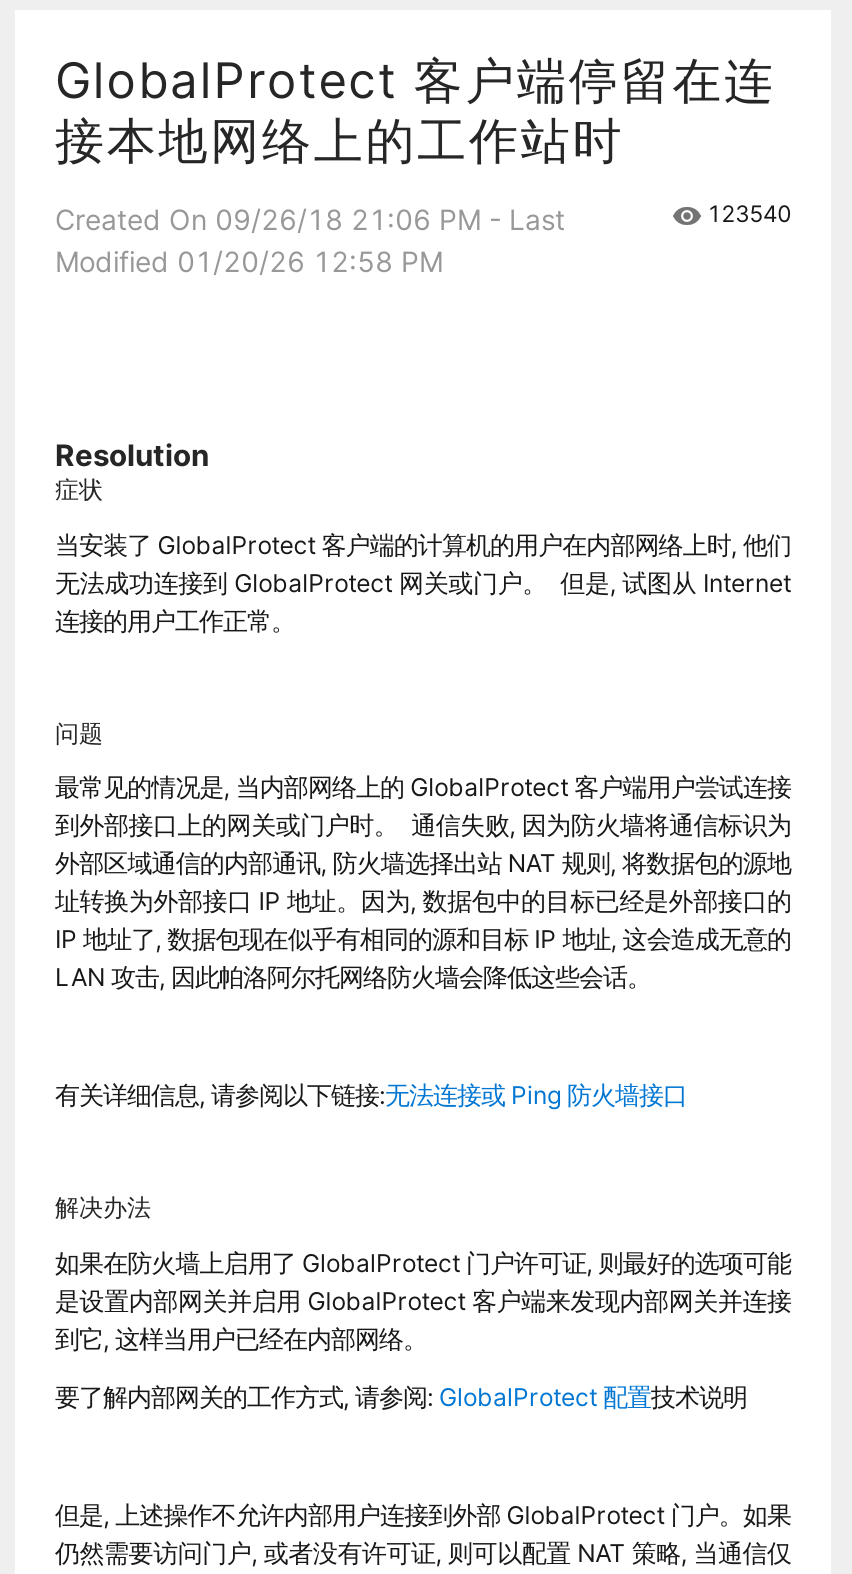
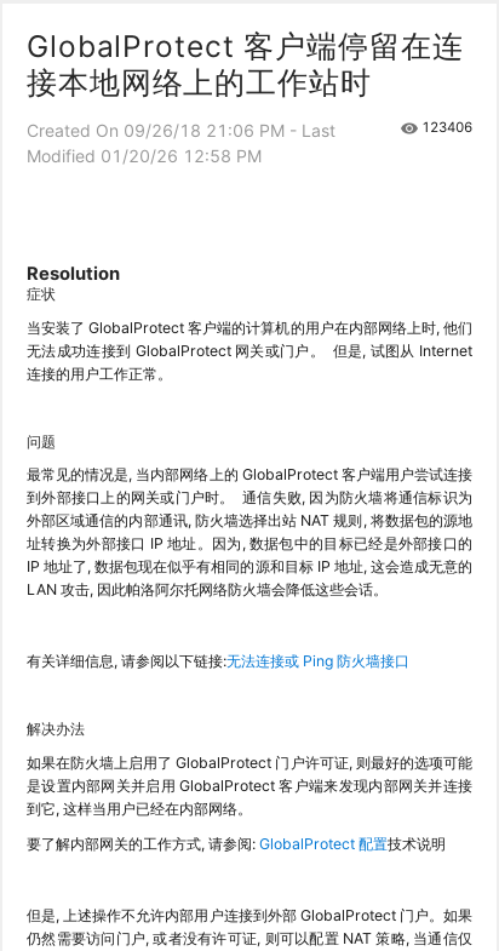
[707,200,791,228] 123540 -> [421,119,472,136] 123406

